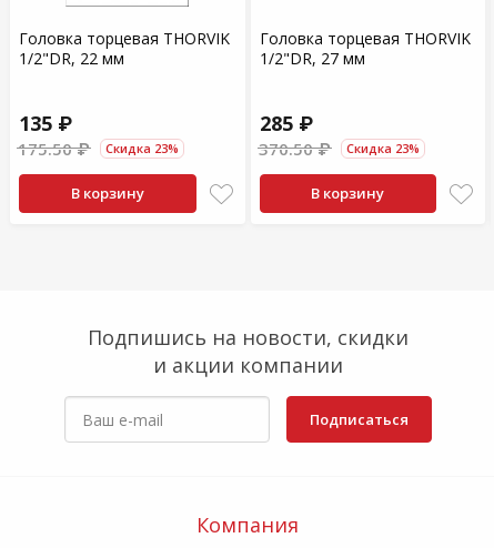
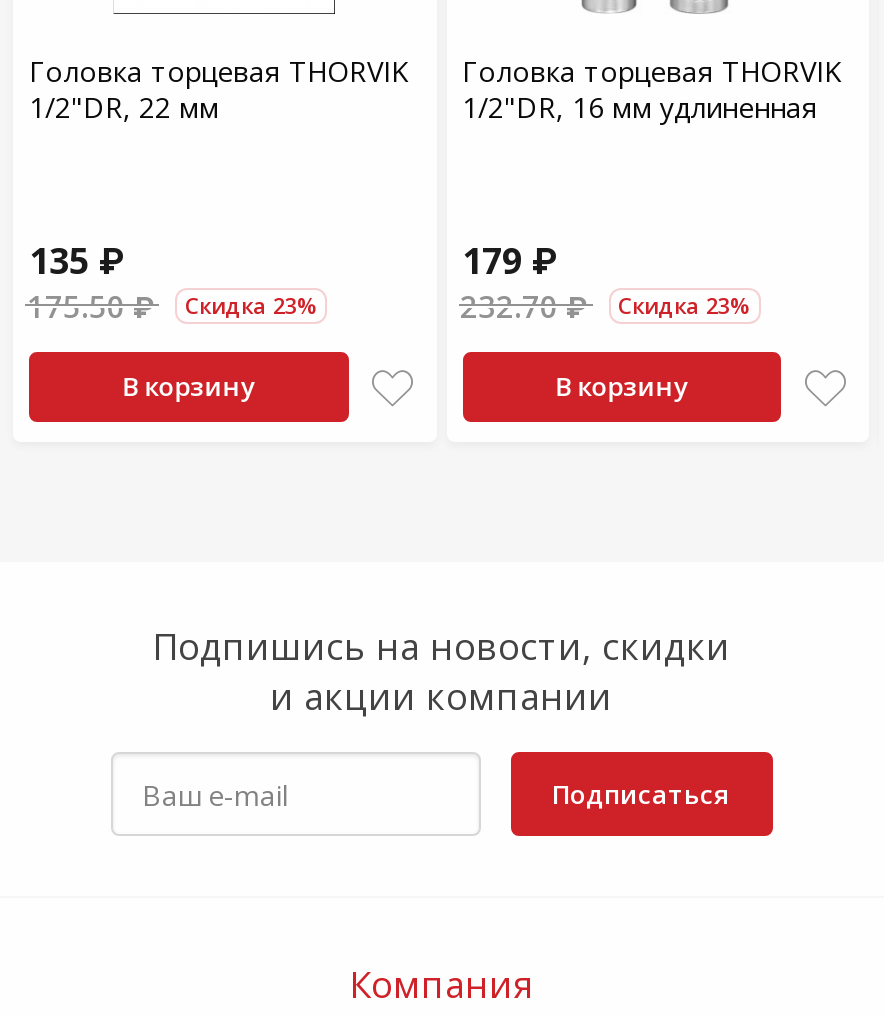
[259,47,365,68] 1/2"DR, 27 мм -> [462,87,818,125] 1/2"DR, 16 мм удлиненная
[258,109,330,159] 285 ₽ | 370.50 ₽ -> [460,235,590,325] 179 ₽ | 232.70 ₽

